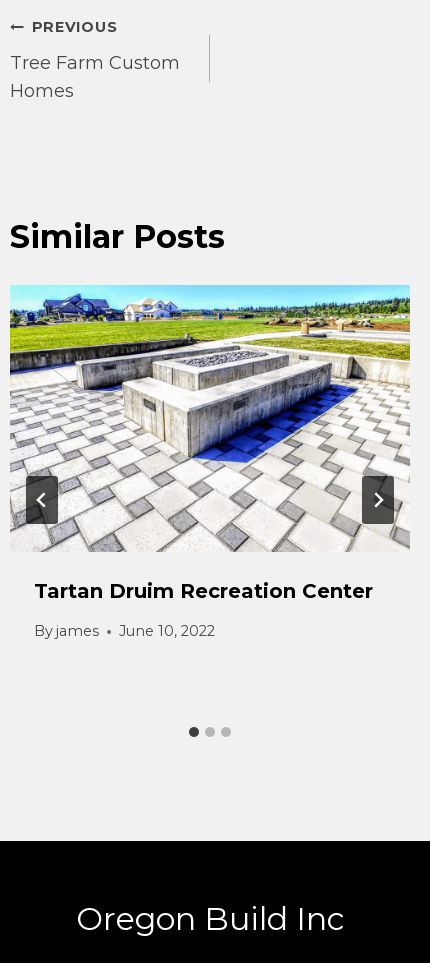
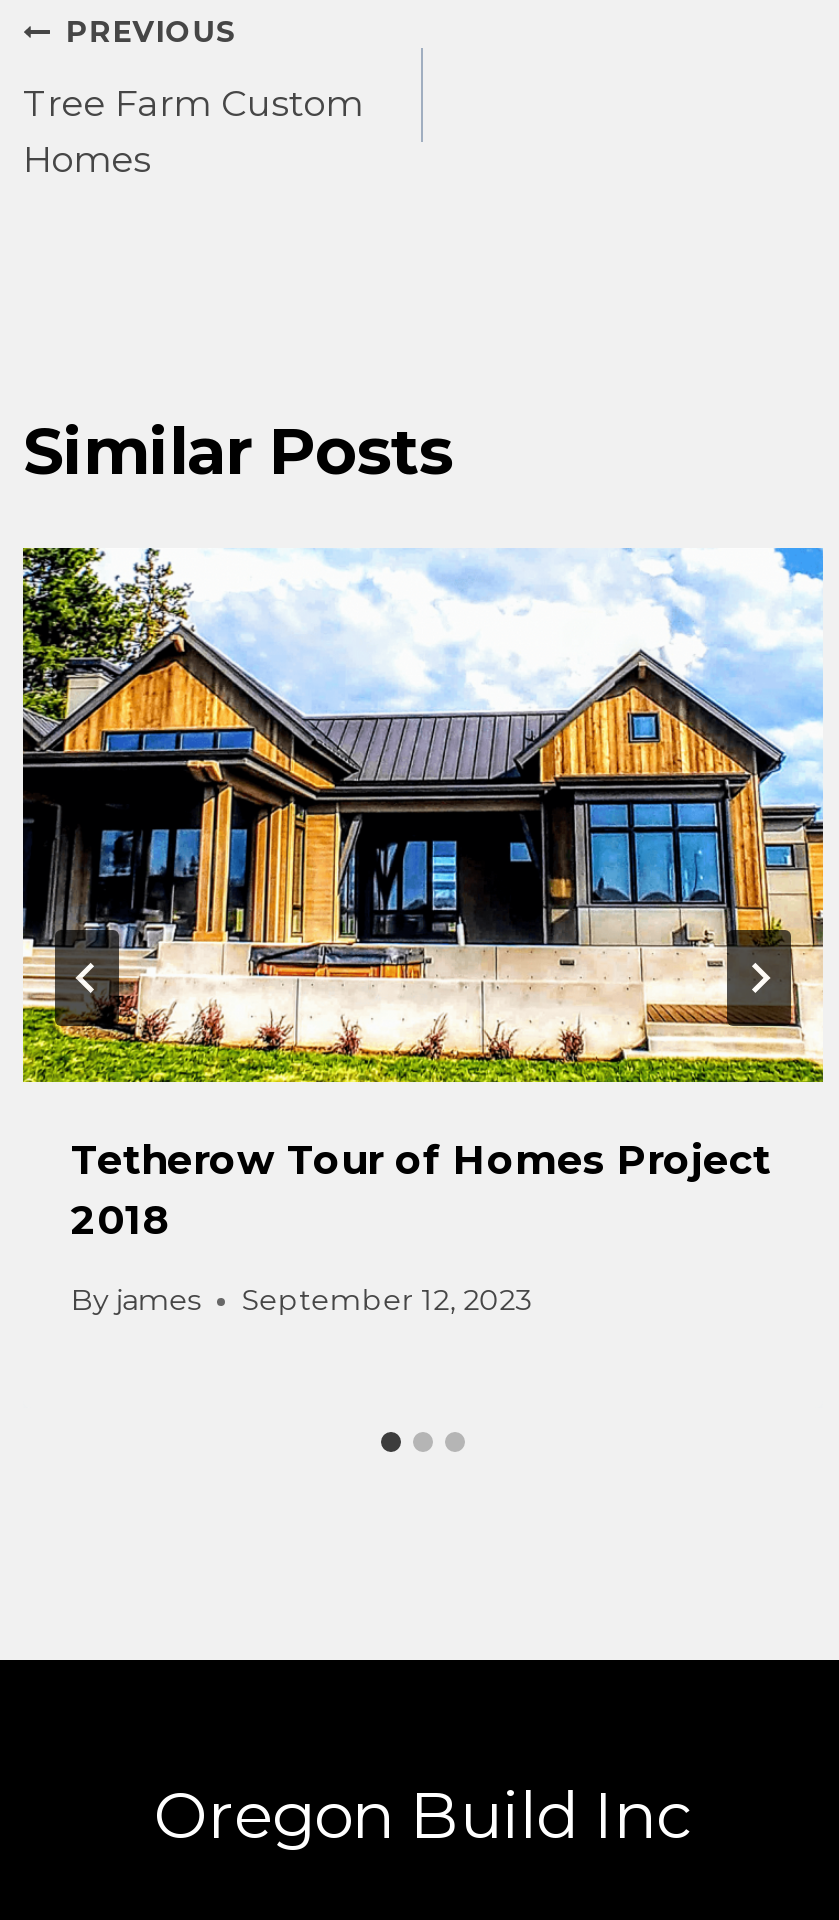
[9,284,411,603] [image] | Tartan Druim Recreation Center -> [21,546,825,1244] [image] | Tetherow Tour of Homes Project | 2018
[34,622,215,640] By james June 10, 2022 -> [71,1282,533,1318] By james September 12, 2023
moved [34,622,99,640] -> [71,1282,201,1318]: By james

